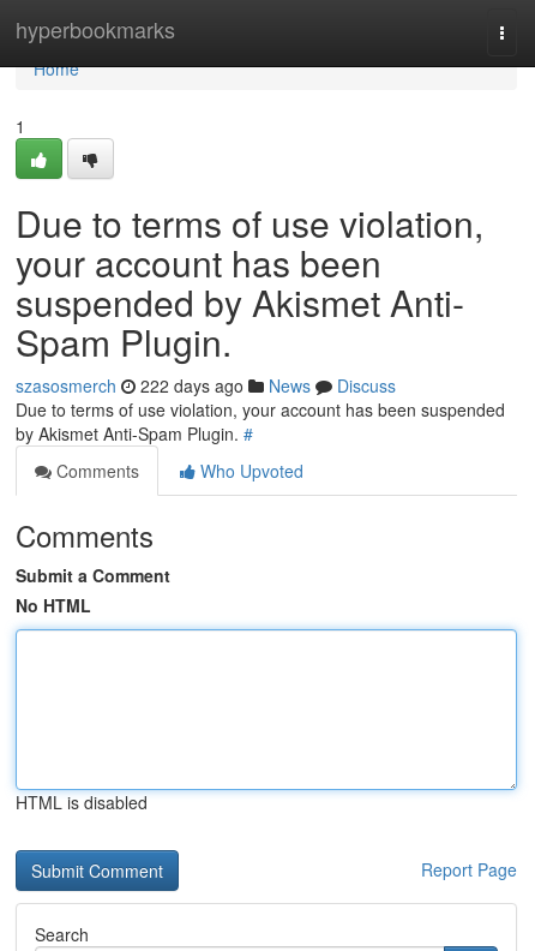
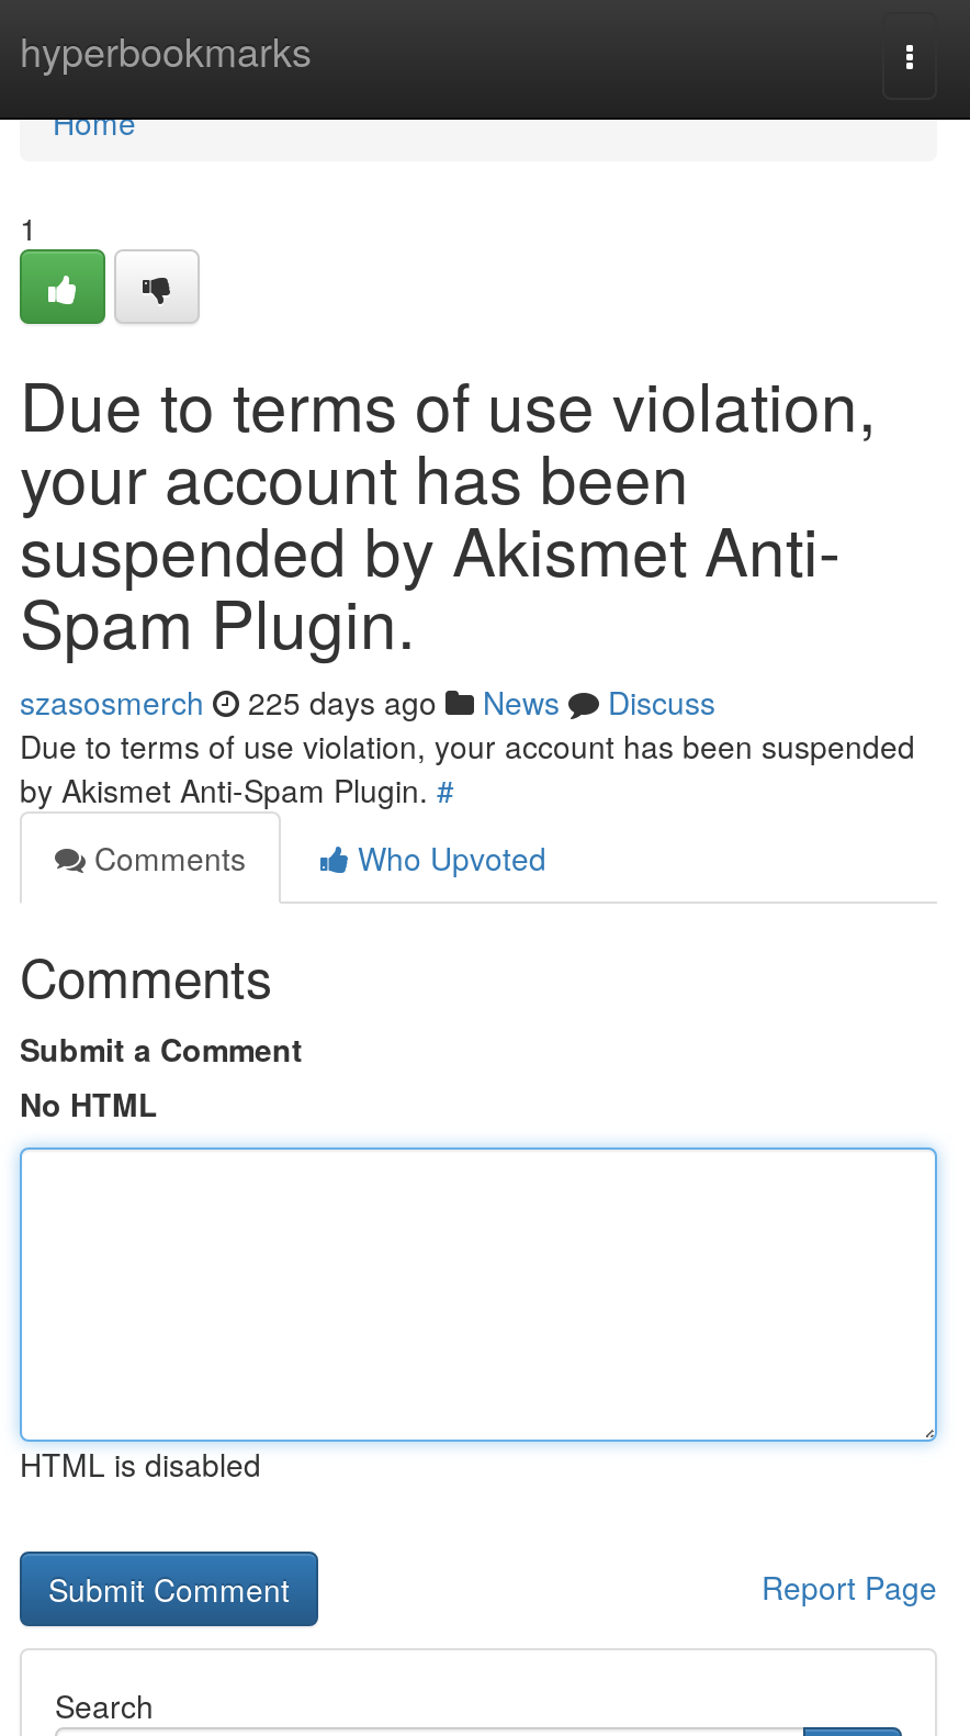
[16,373,396,397] szasosmerch 222 days ago News Discuss -> [20,680,715,724] szasosmerch 225 days ago News Discuss

